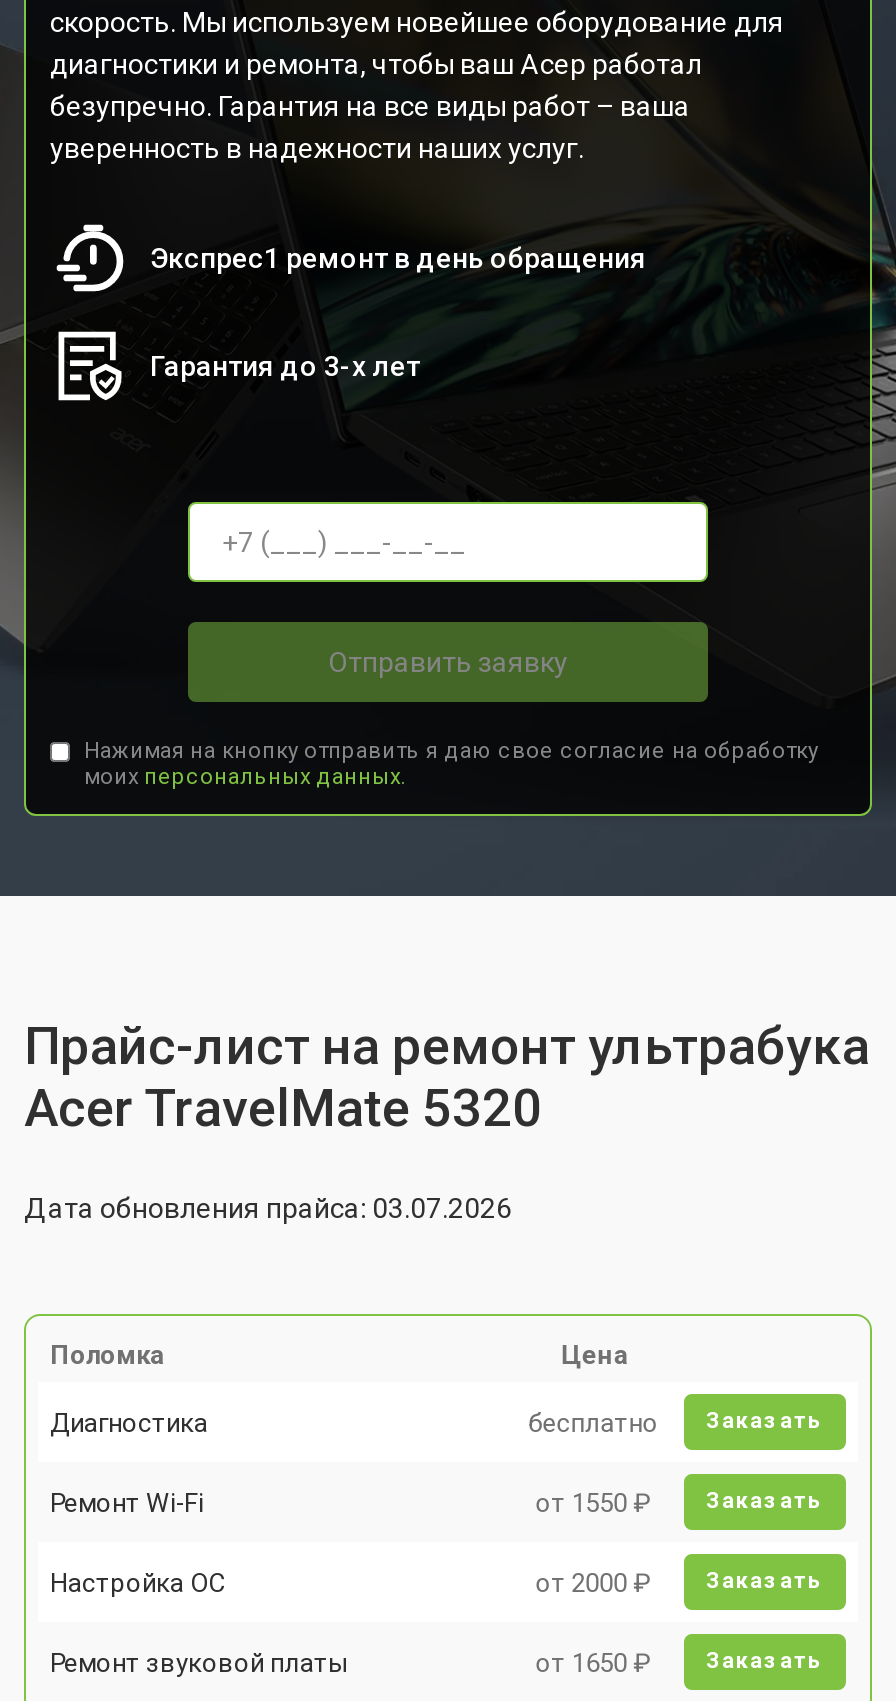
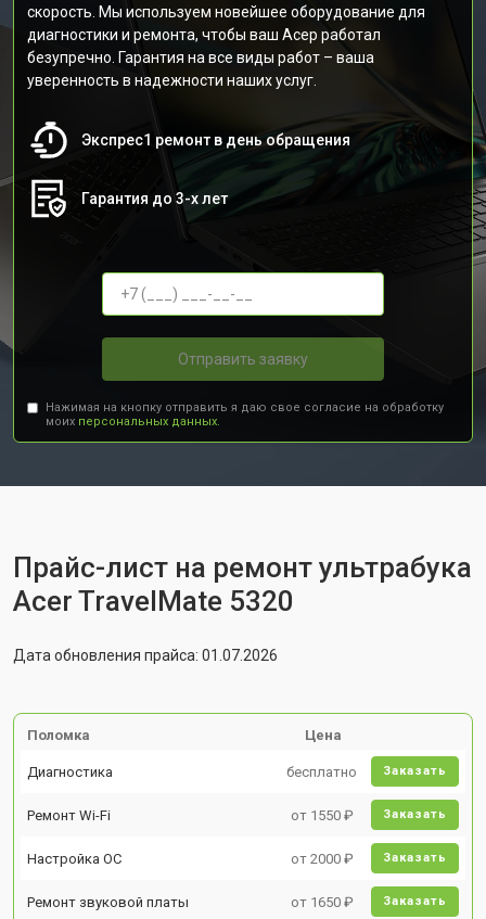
[24,1192,512,1224] Дата обновления прайса: 03.07.2026 -> [13,647,278,664] Дата обновления прайса: 01.07.2026

